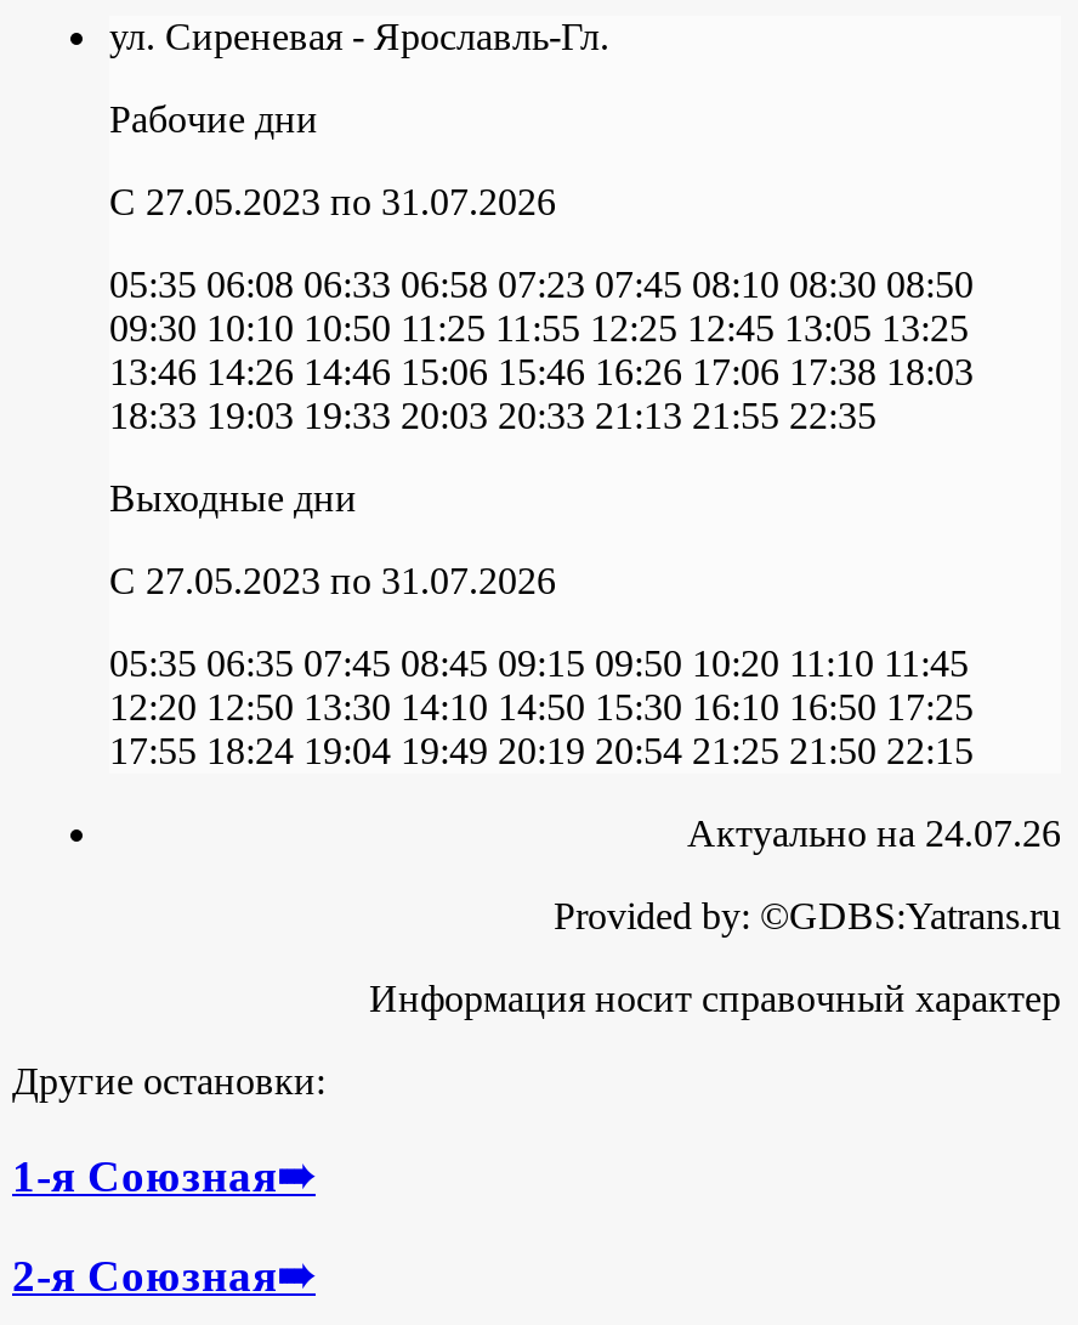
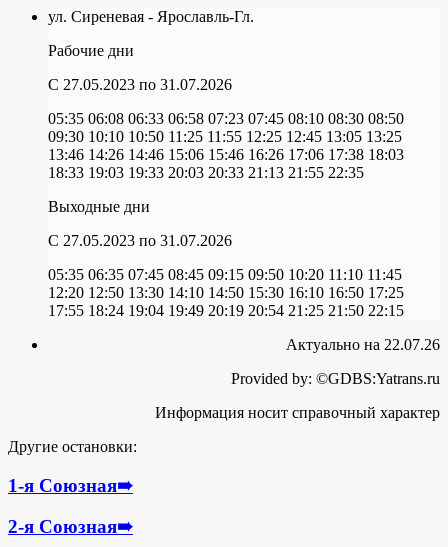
[687,814,1061,855] Актуально на 24.07.26 -> [286,336,440,353] Актуально на 22.07.26

